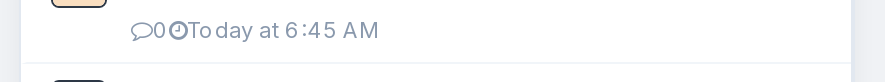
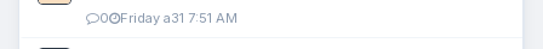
[153,16,379,44] 0 Today at 6:45 AM -> [99,10,238,26] 0 Friday a31 7:51 AM

